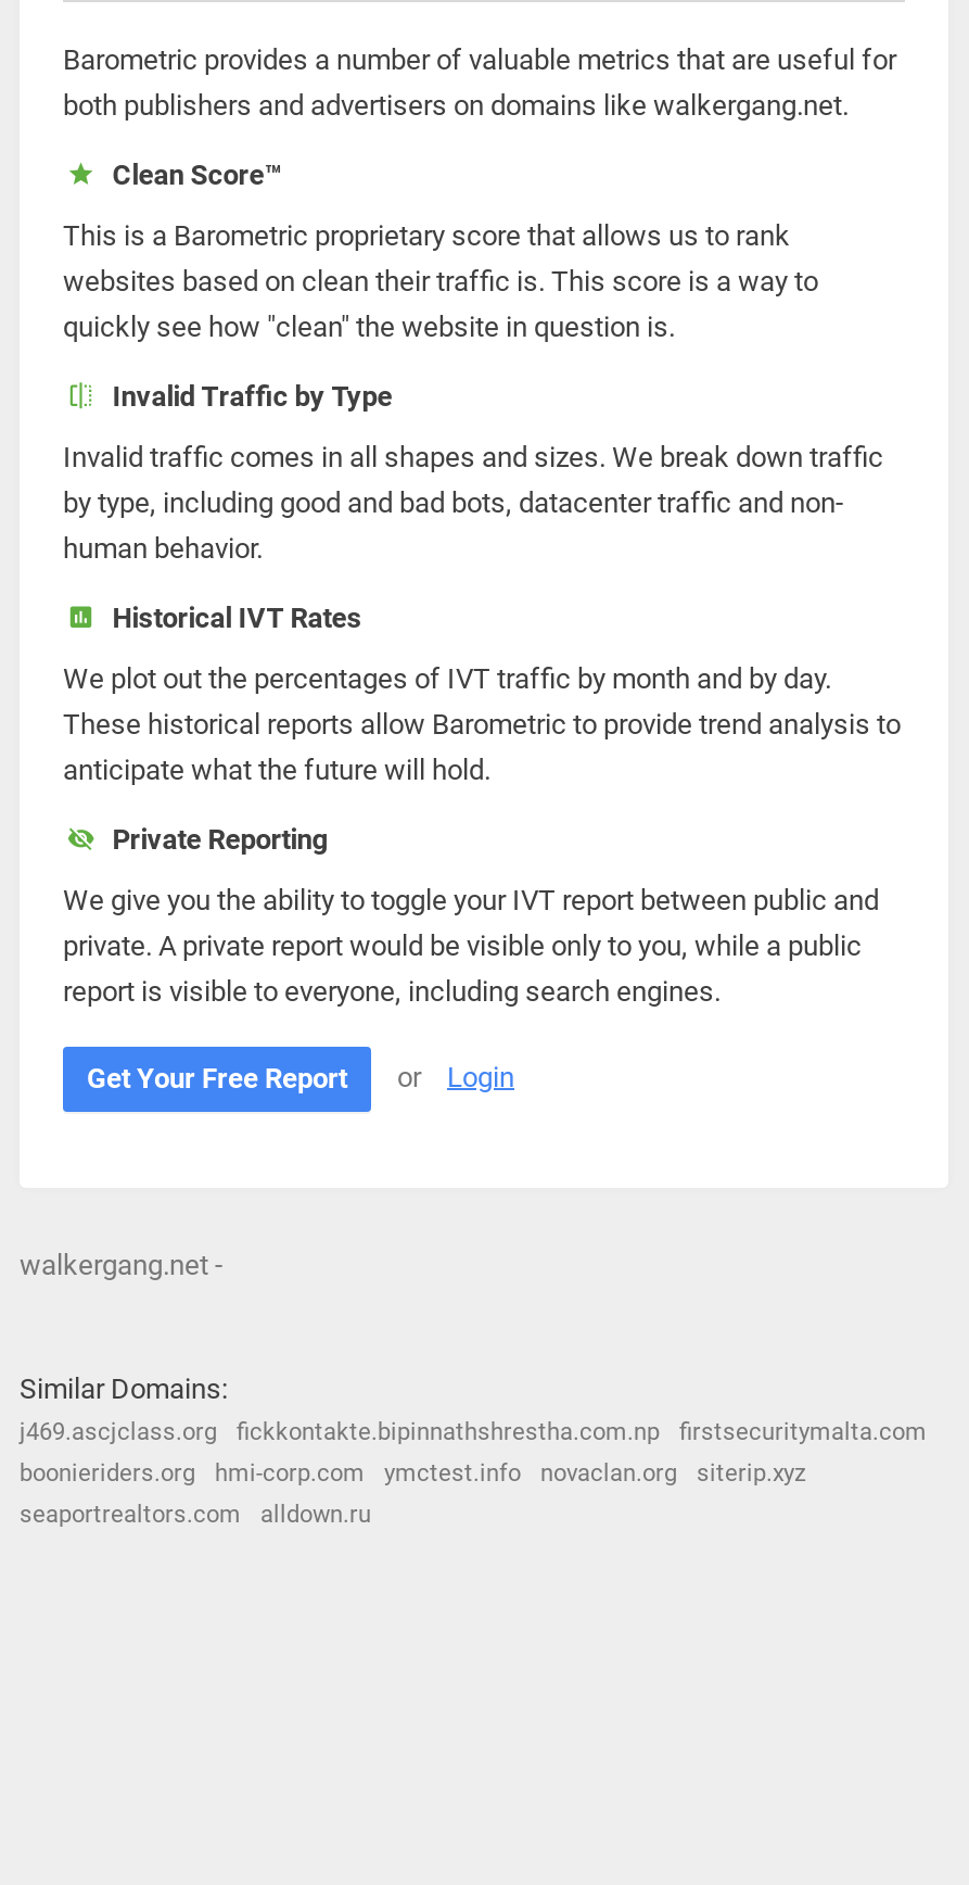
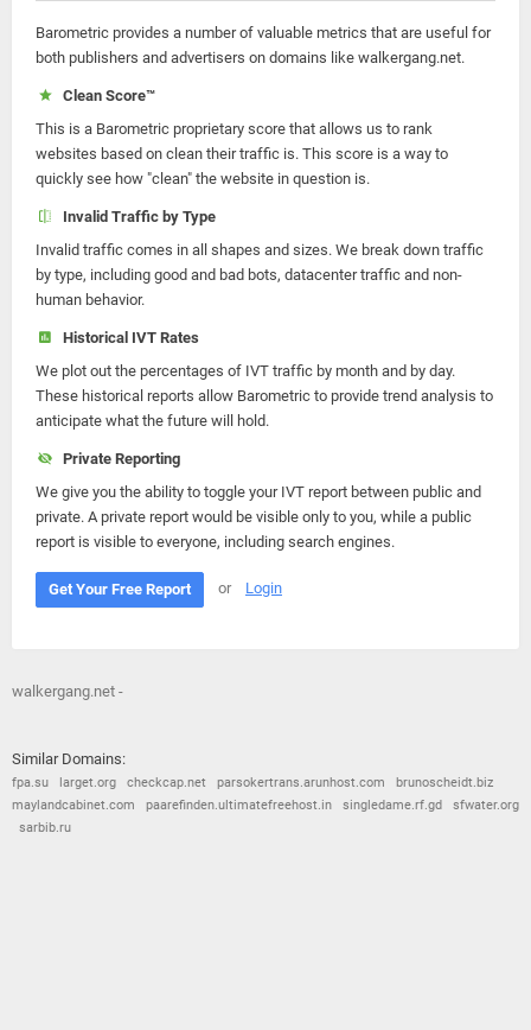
[20,1418,927,1446] j469.ascjclass.org | fickkontakte.bipinnathshrestha.com.np | firstsecuritymalta.com -> [12,775,493,790] fpa.su | larget.org | checkcap.net | parsokertrans.arunhost.com | brunoscheidt.biz
[20,1459,805,1488] boonieriders.org | hmi-corp.com | ymctest.info | novaclan.org | siterip.xyz -> [12,797,519,813] maylandcabinet.com | paarefinden.ultimatefreehost.in | singledame.rf.gd | sfwater.org
[20,1501,371,1529] seaportrealtors.com | alldown.ru -> [19,820,71,835] sarbib.ru

